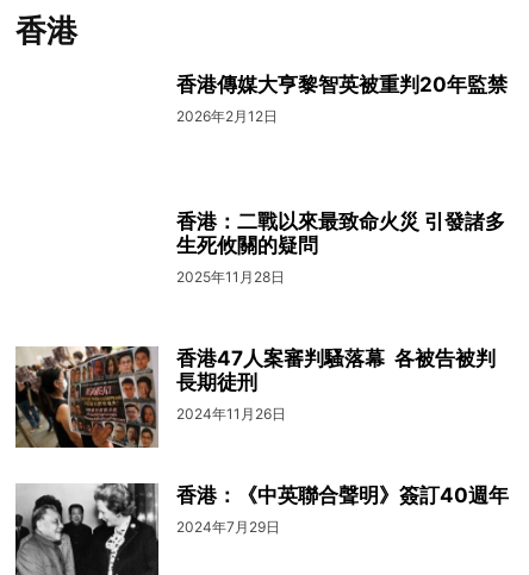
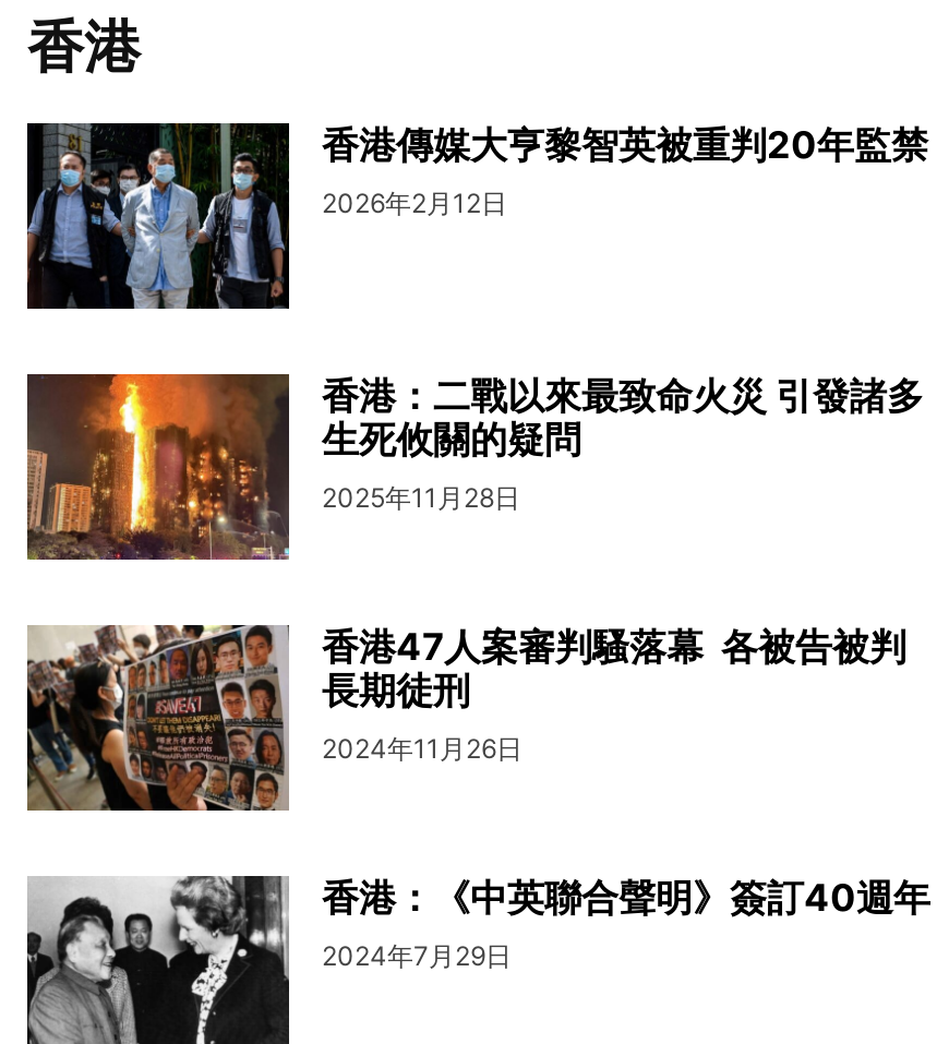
none -> [25,121,291,311] [image]
none -> [25,372,291,562] [image]

